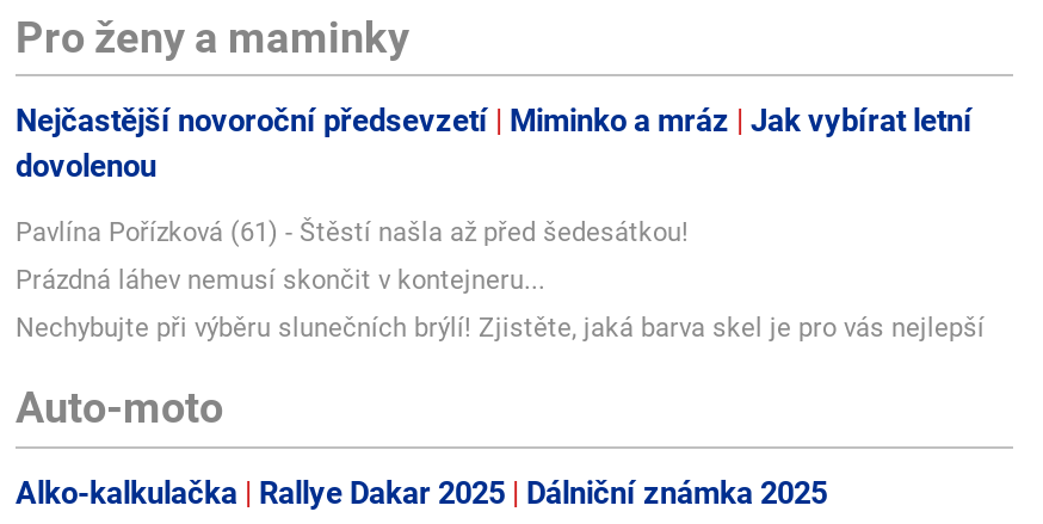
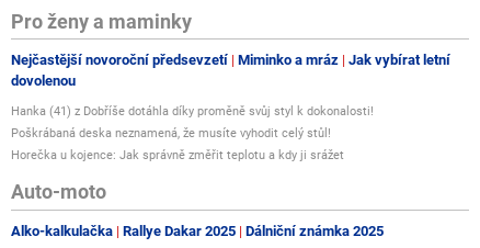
[16,218,689,249] Pavlína Pořízková (61) - Štěstí našla až před šedesátkou! -> [11,105,374,119] Hanka (41) z Dobříše dotáhla díky proměně svůj styl k dokonalosti!
[16,266,545,297] Prázdná láhev nemusí skončit v kontejneru... -> [11,127,331,141] Poškrábaná deska neznamená, že musíte vyhodit celý stůl!
[16,314,985,345] Nechybujte při výběru slunečních brýlí! Zjistěte, jaká barva skel je pro vás nejlepší -> [11,149,344,163] Horečka u kojence: Jak správně změřit teplotu a kdy ji srážet

